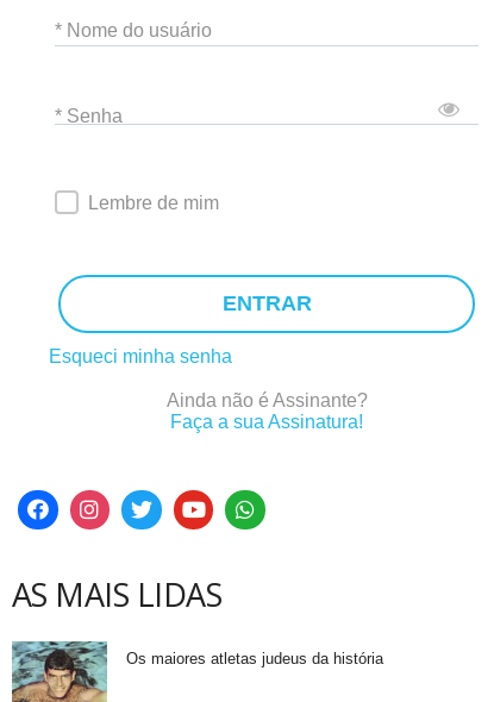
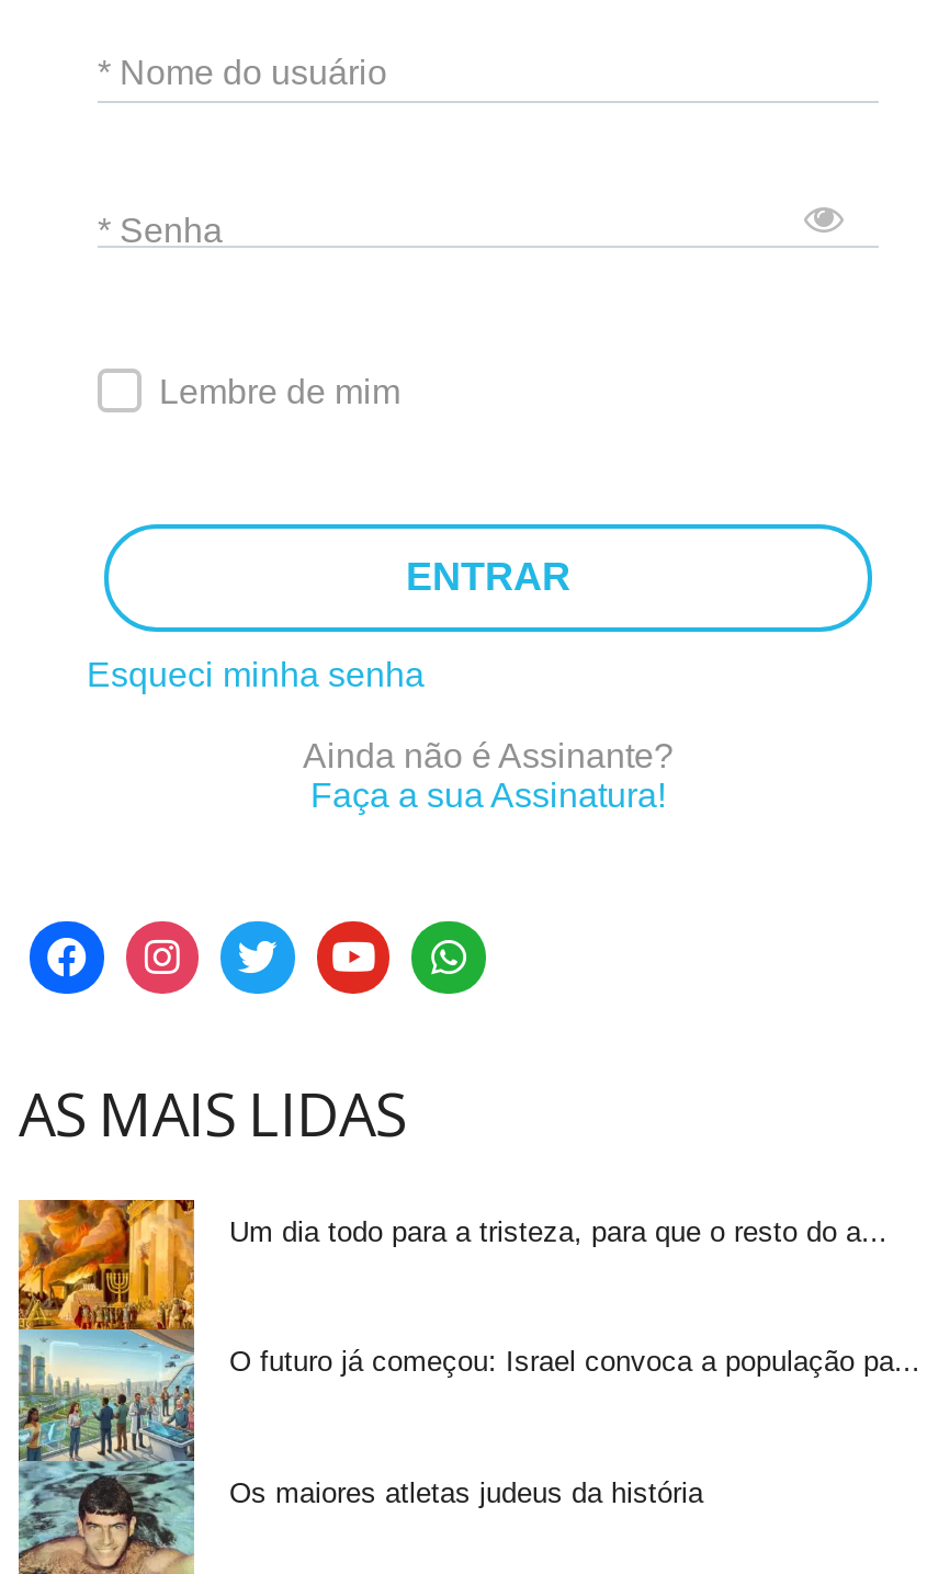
none -> [16,1198,887,1463] [image] | Um dia todo para a tristeza, para que o resto do a...
none -> [229,1345,920,1378] O futuro já começou: Israel convoca a população pa...

